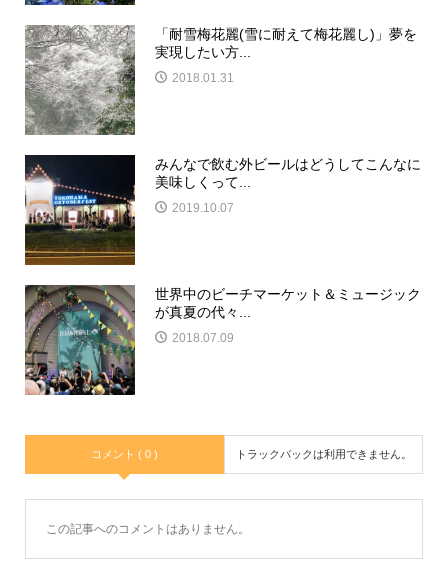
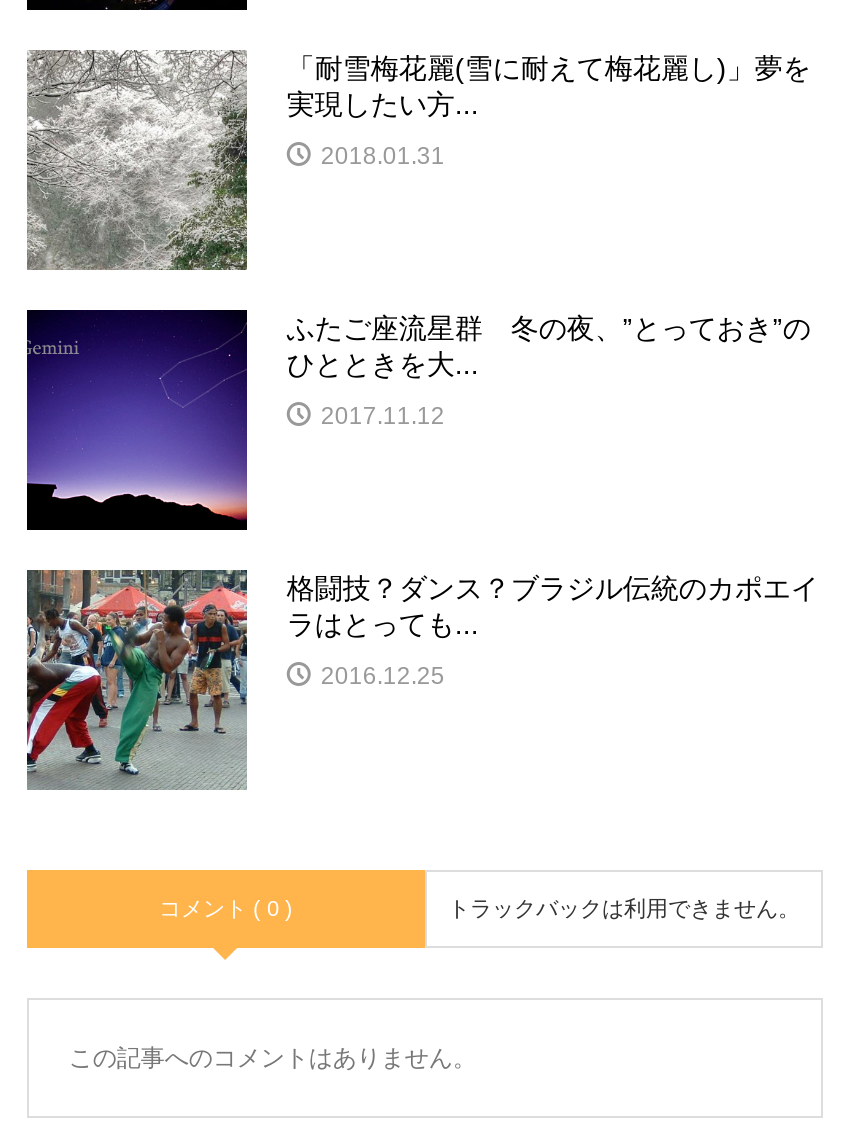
[24,156,421,266] [image] | みんなで飲む外ビールはどうしてこんなに | 美味しくって... -> [25,312,811,532] [image] | ふたご座流星群 冬の夜、”とっておき”の | ひとときを大...
[172,201,234,215] 2019.10.07 -> [321,402,445,430] 2017.11.12
[25,284,421,396] [image] | 世界中のビーチマーケット＆ミュージック | が真夏の代々... -> [27,568,819,790] [image] | 格闘技？ダンス？ブラジル伝統のカポエイ | ラはとっても...
[172,331,234,345] 2018.07.09 -> [321,662,445,690] 2016.12.25

